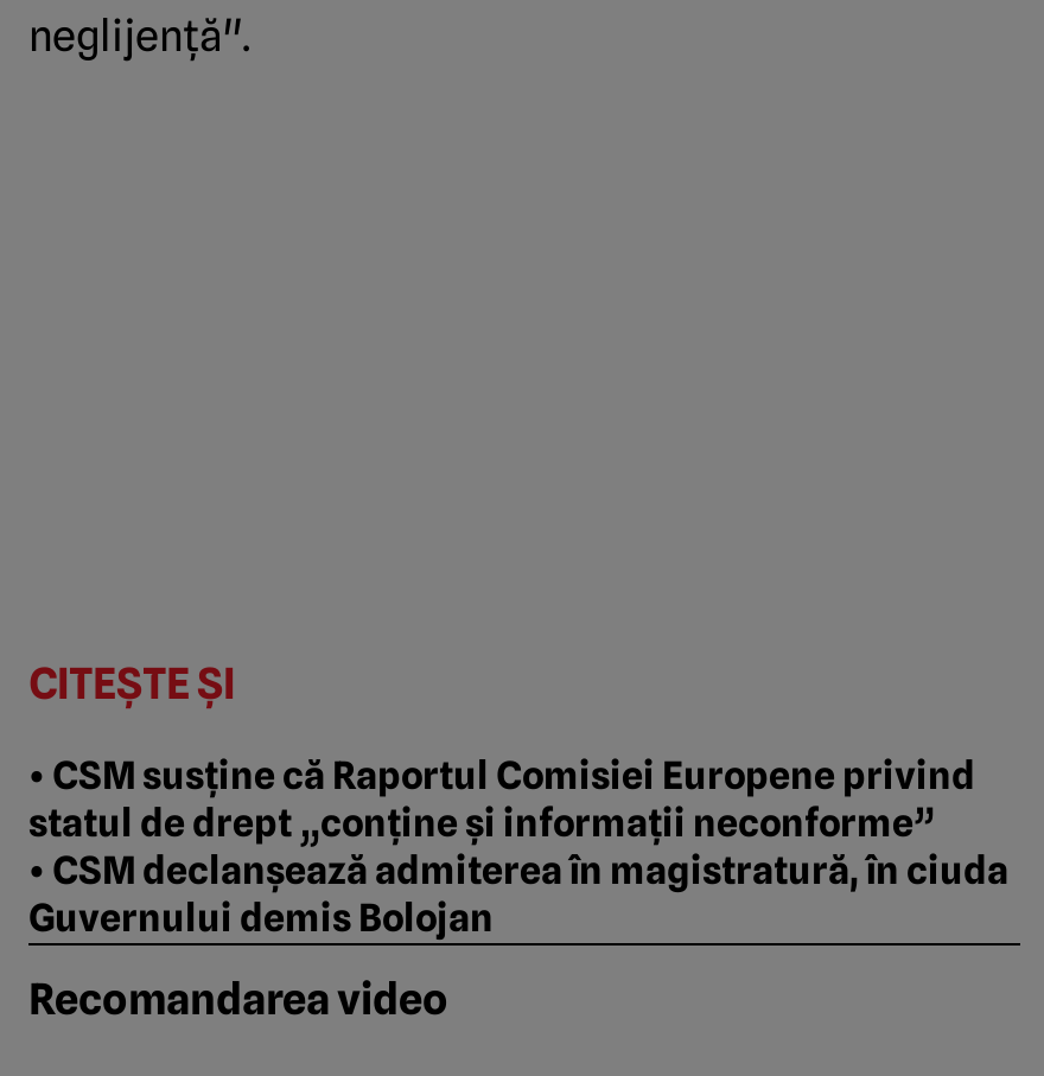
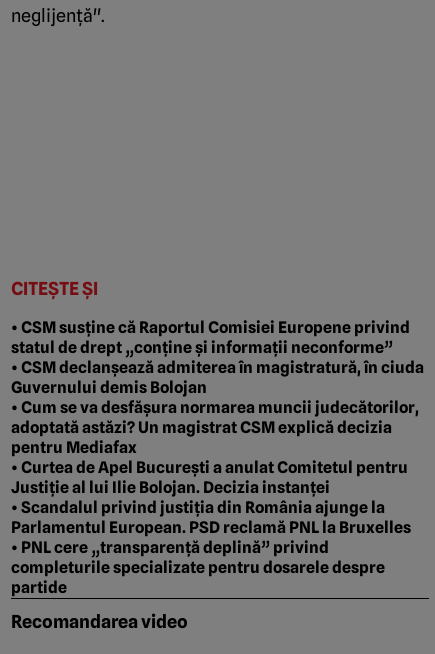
none -> [11,398,419,597] • Cum se va desfășura normarea muncii judecătorilor, | adoptată astăzi? Un magistrat CSM explică decizia | pentru Mediafax | • Curtea de Apel București a anulat Comitetul pentru | Justiție al lui Ilie Bolojan. Decizia instanței | • Scandalul privind justiția din România ajunge la | Parlamentul European. PSD reclamă PNL la Bruxelles | • PNL cere „transparență deplină” privind | completurile specializate pentru dosarele despre | partide

